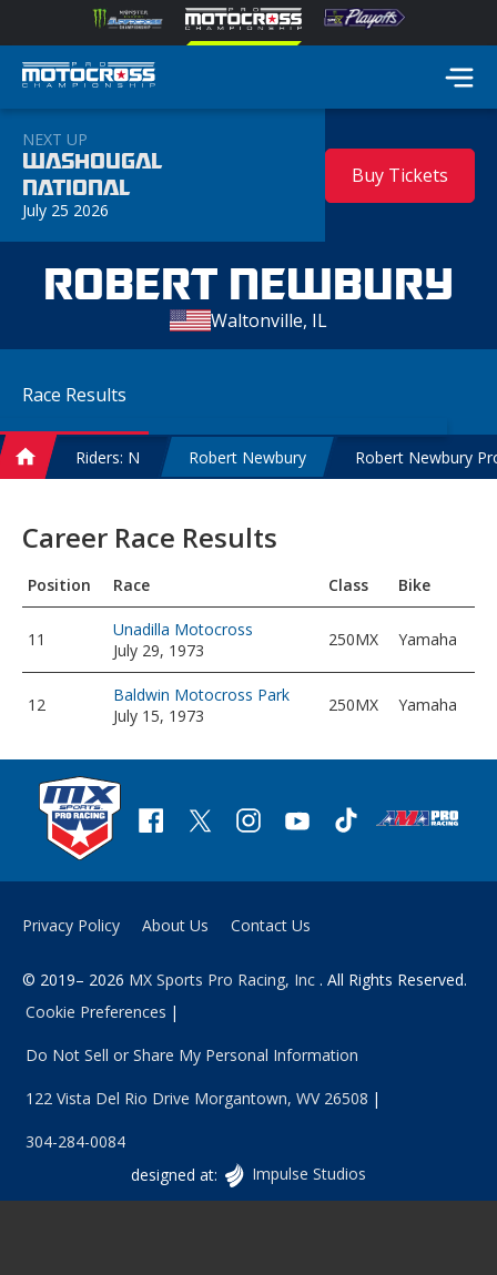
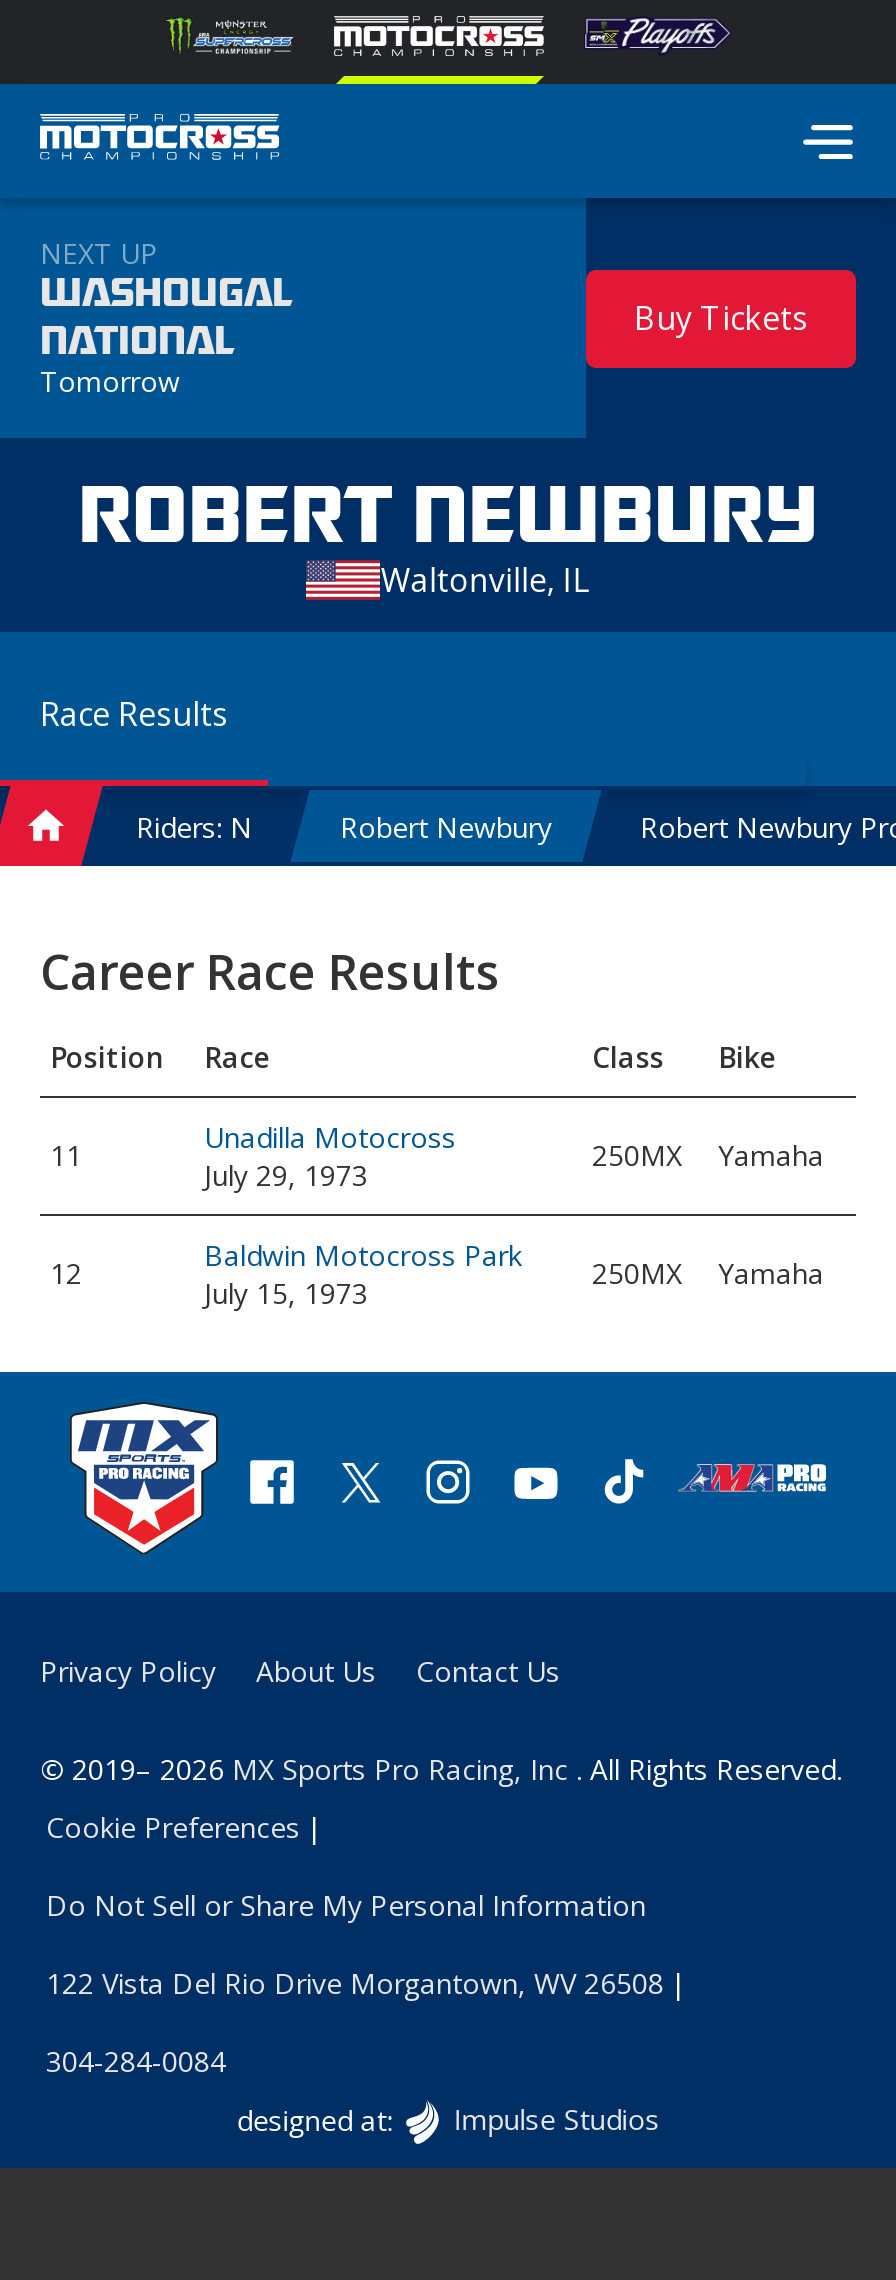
[22,200,109,221] July 25 2026 -> [40,362,180,400] Tomorrow

